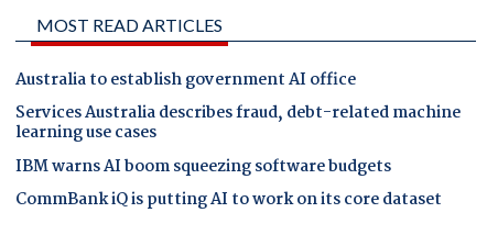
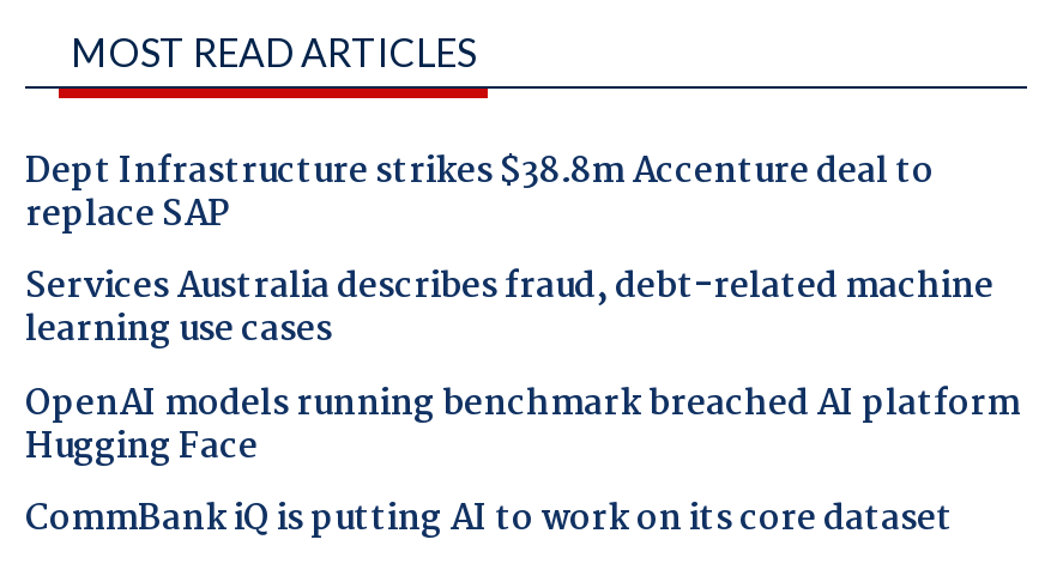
[15,67,356,93] Australia to establish government AI office -> [25,144,934,244] Dept Infrastructure strikes $38.8m Accenture deal to | replace SAP
[15,153,391,180] IBM warns AI boom squeezing software budgets -> [25,375,1020,475] OpenAI models running benchmark breached AI platform | Hugging Face

